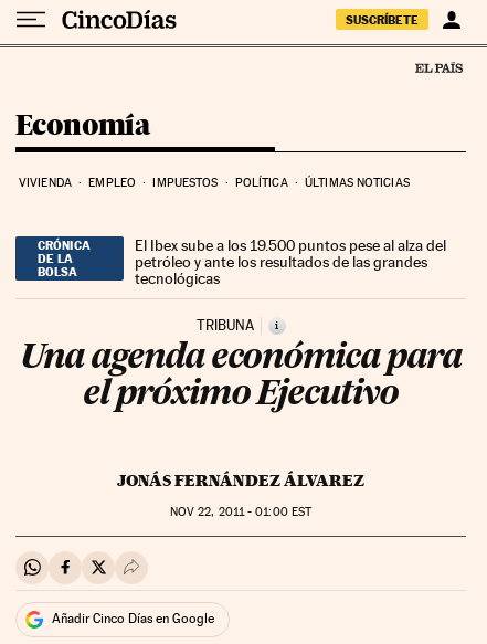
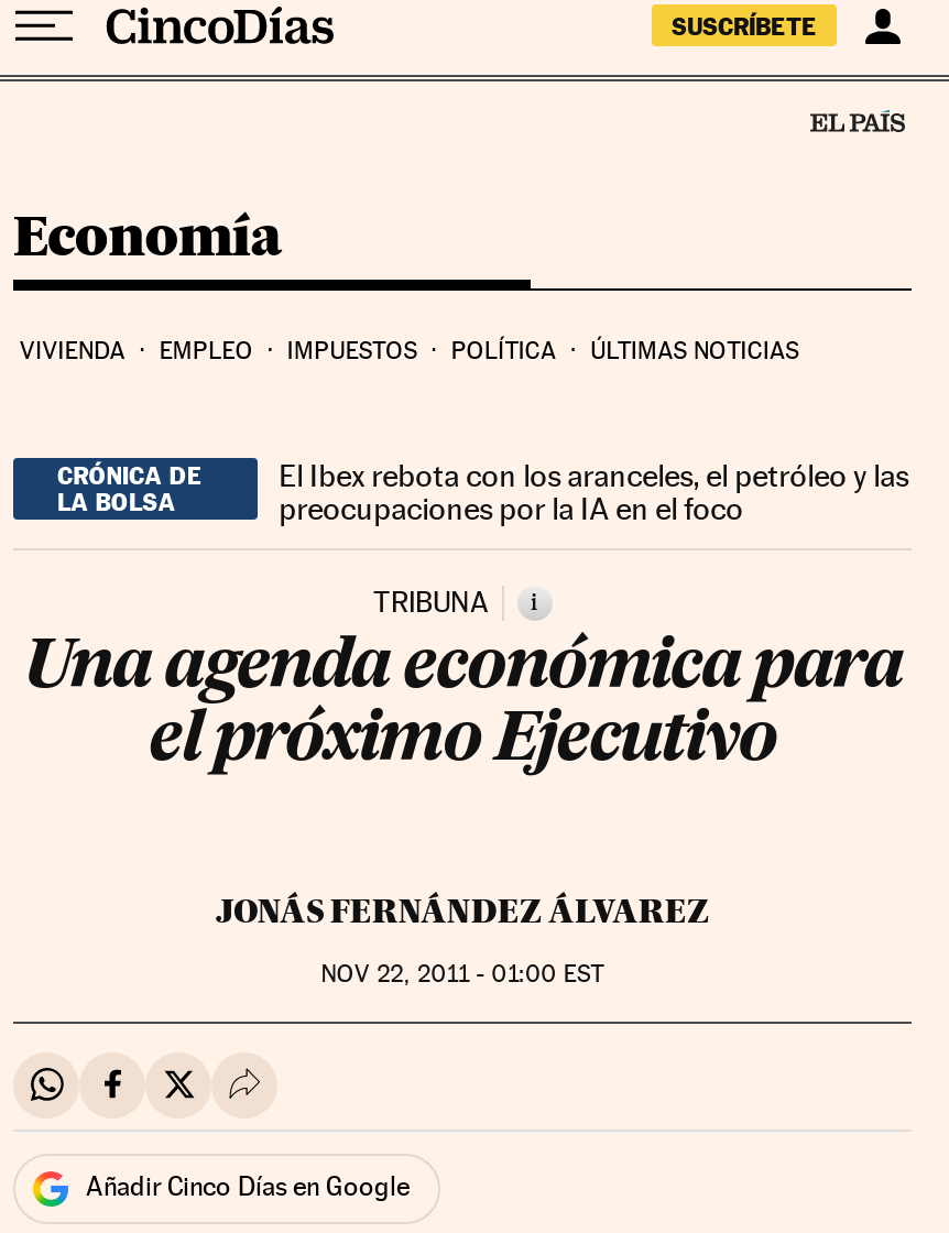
[135,236,447,287] El Ibex sube a los 19.500 puntos pese al alza del | petróleo y ante los resultados de las grandes | tecnológicas -> [279,457,908,525] El Ibex rebota con los aranceles, el petróleo y las | preocupaciones por la IA en el foco

